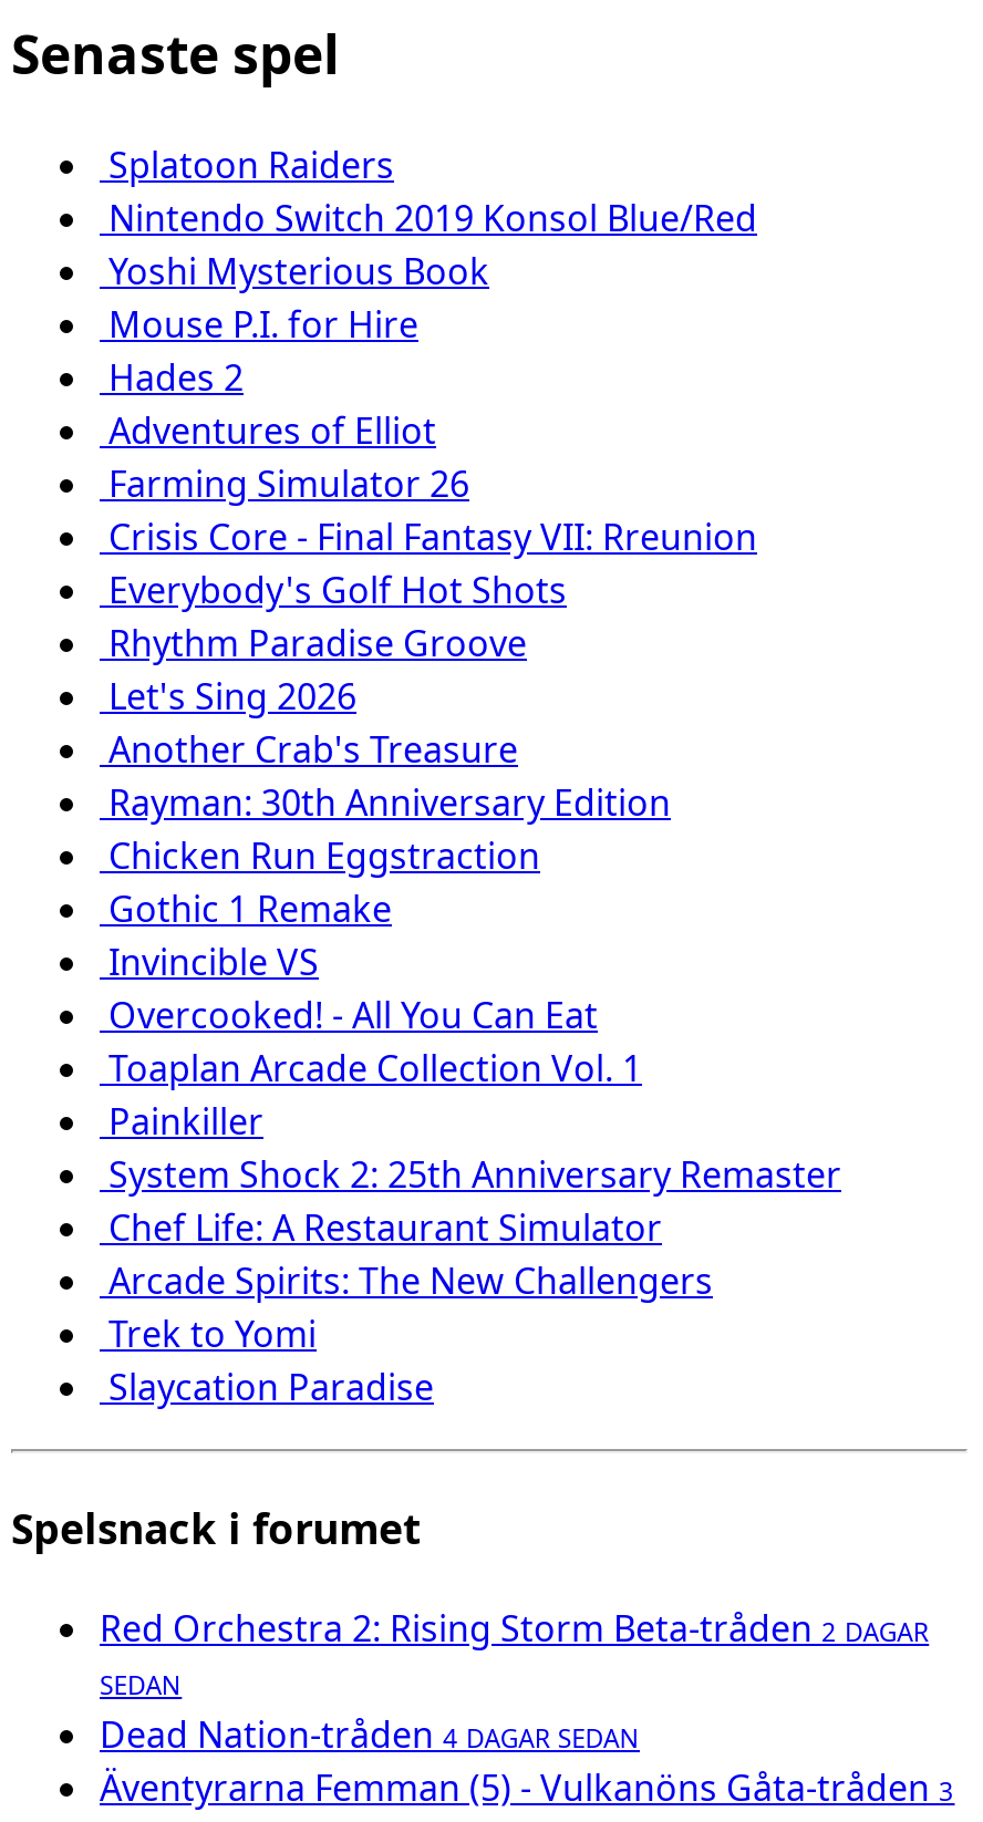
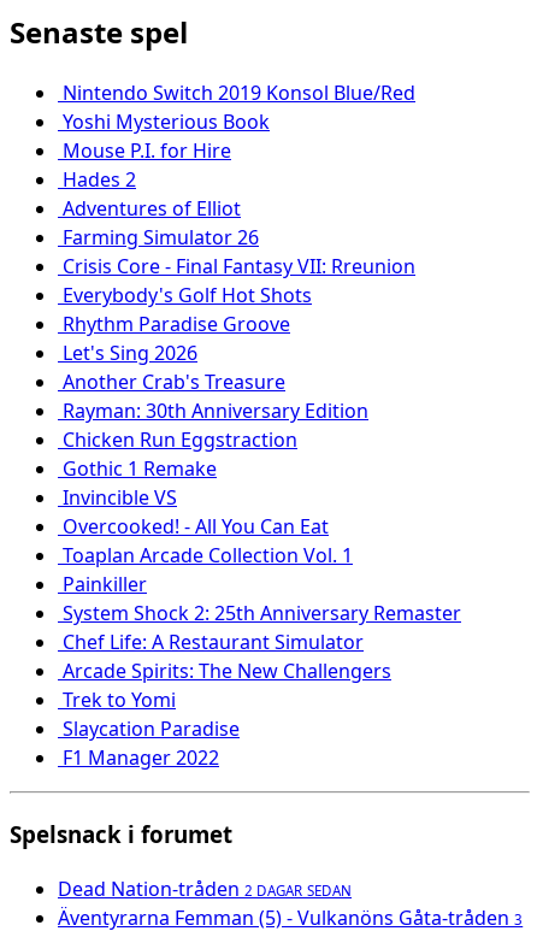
[108,141,394,190] Splatoon Raiders -> none
none -> [63,745,219,771] F1 Manager 2022
[100,1603,929,1758] Red Orchestra 2: Rising Storm Beta-tråden 2 DAGAR | SEDAN | Dead Nation-tråden 4 DAGAR SEDAN -> [58,875,352,902] Dead Nation-tråden 2 DAGAR SEDAN

